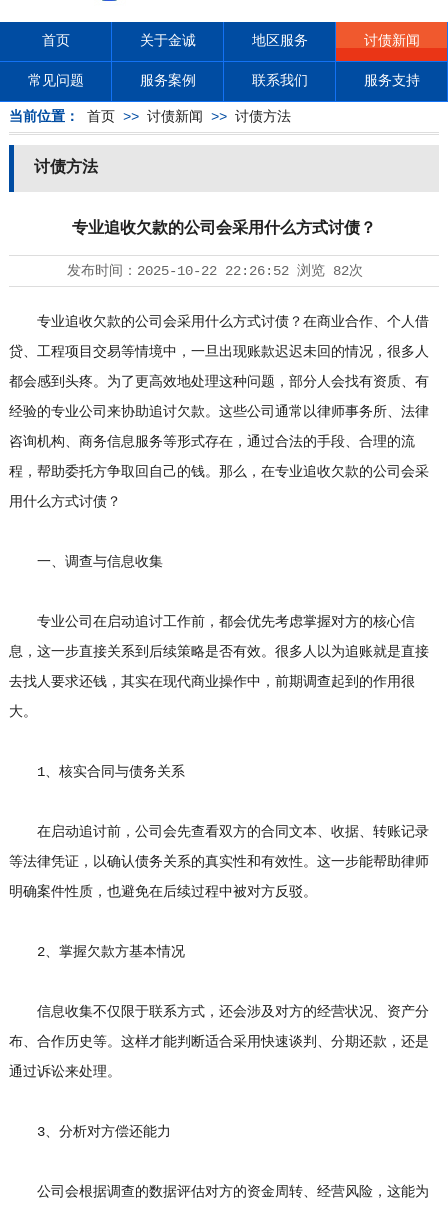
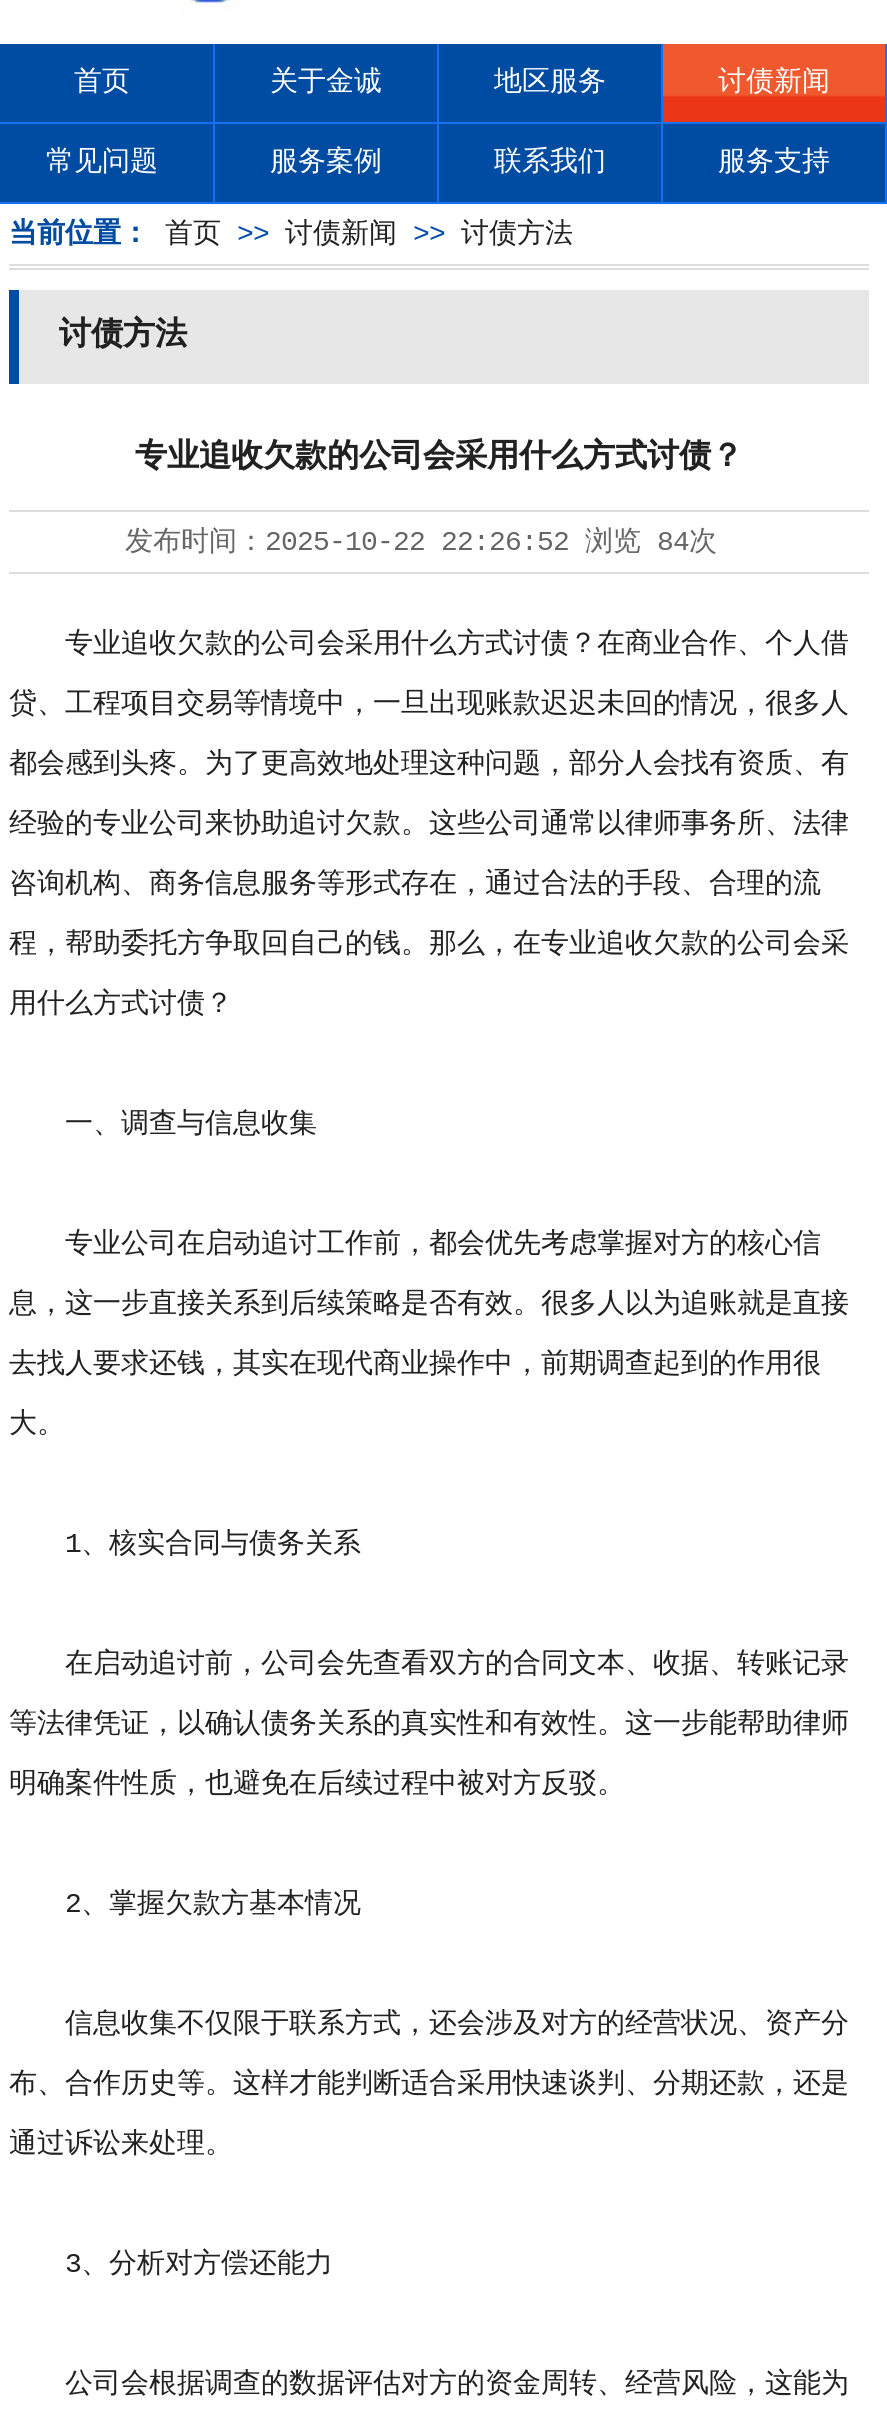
[67,263,363,279] 发布时间：2025-10-22 22:26:52浏览82次 -> [125,526,717,558] 发布时间：2025-10-22 22:26:52浏览84次

